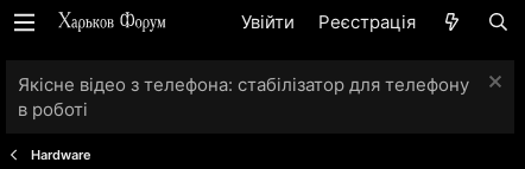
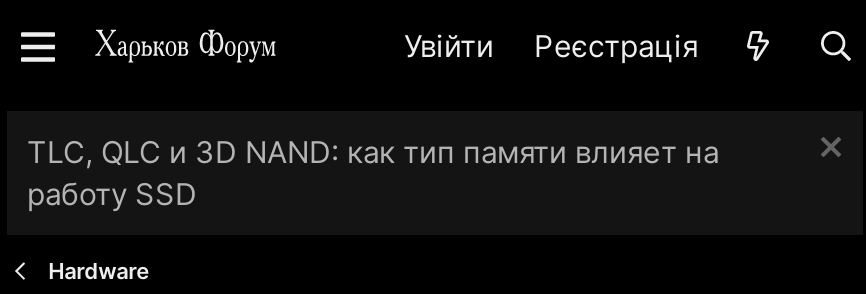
[18,73,469,121] Якісне відео з телефона: стабілізатор для телефону | в роботі -> [27,133,719,213] TLC, QLC и 3D NAND: как тип памяти влияет на | работу SSD

